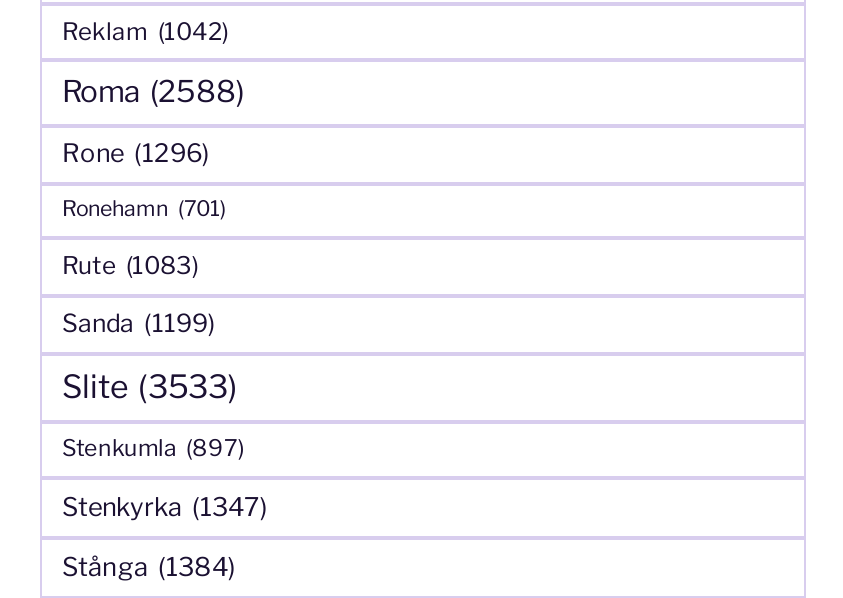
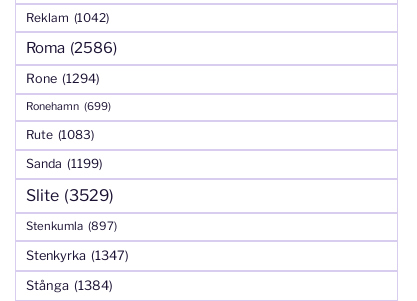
[62,73,244,109] Roma (2588) -> [26,39,117,57] Roma (2586)
[62,137,210,167] Rone (1296) -> [26,71,100,86] Rone (1294)
[62,195,226,221] Ronehamn (701) -> [26,100,111,113] Ronehamn (699)
[62,367,238,405] Slite (3533) -> [26,186,114,205] Slite (3529)

